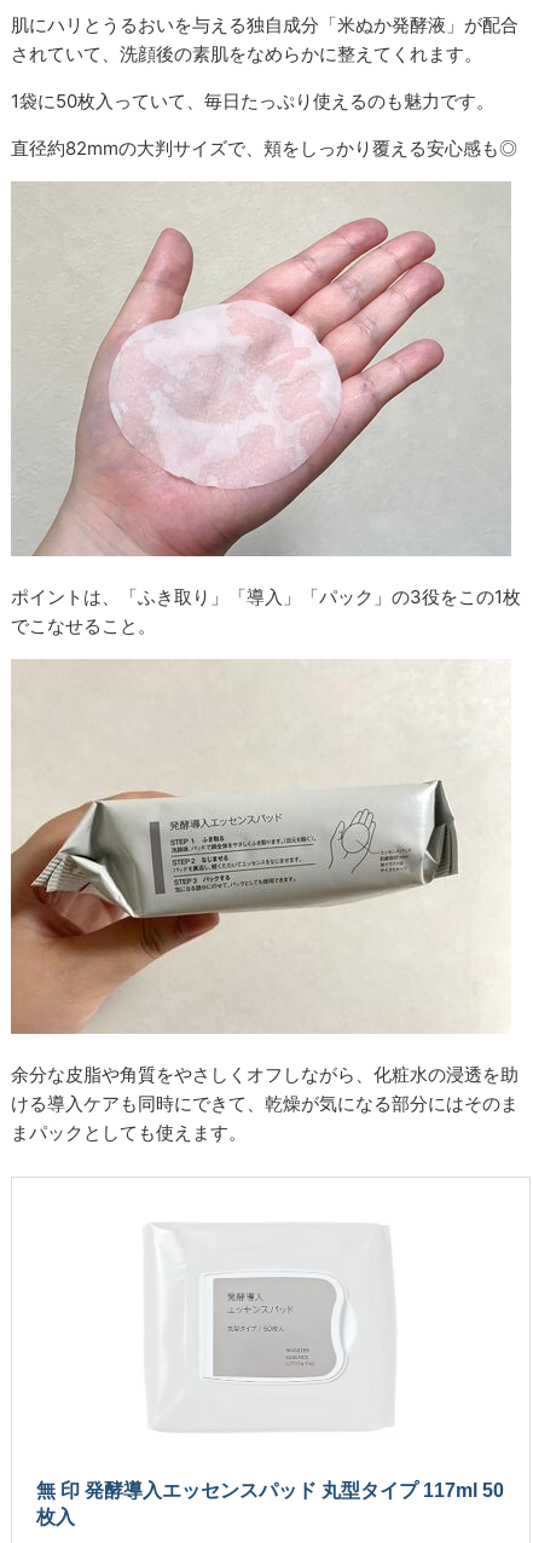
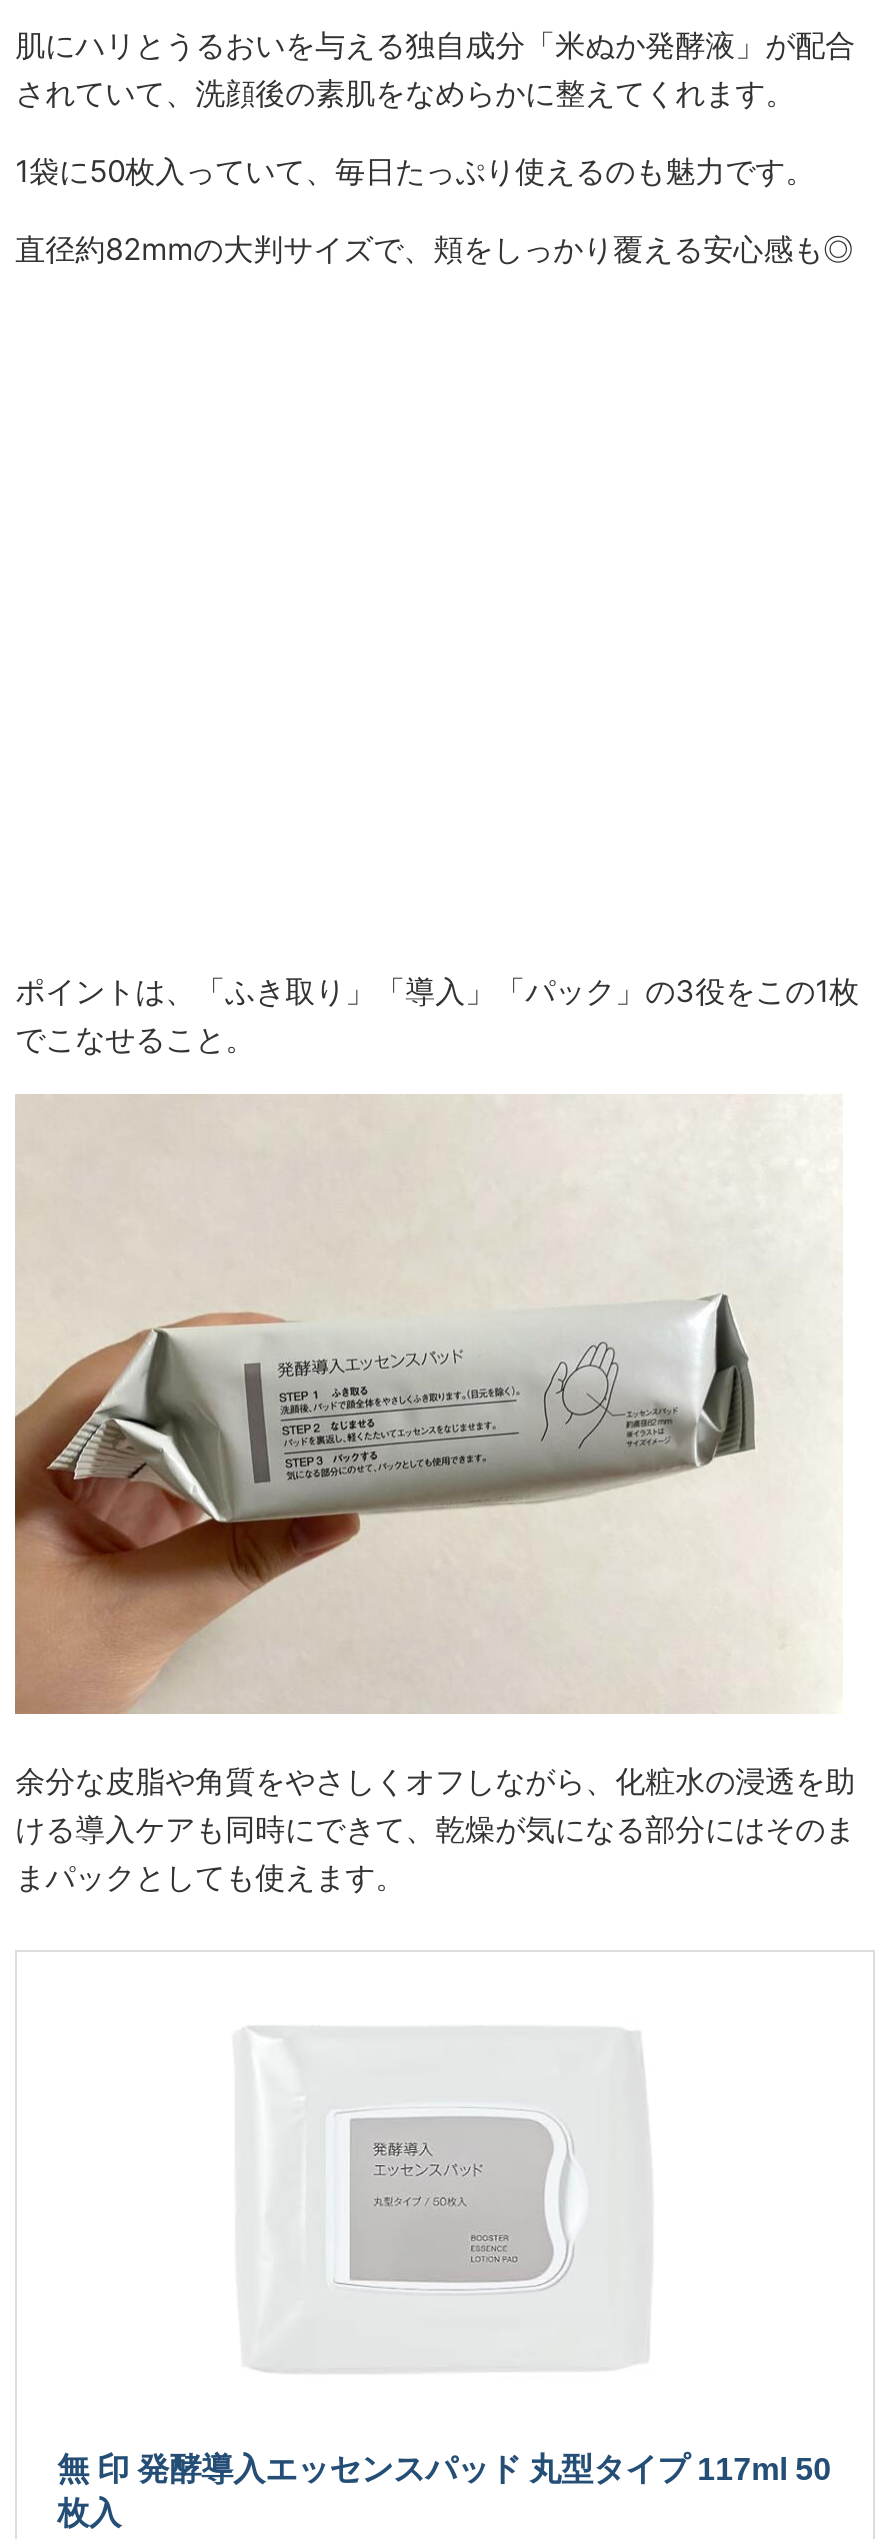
[11,181,511,557] [image] -> none

